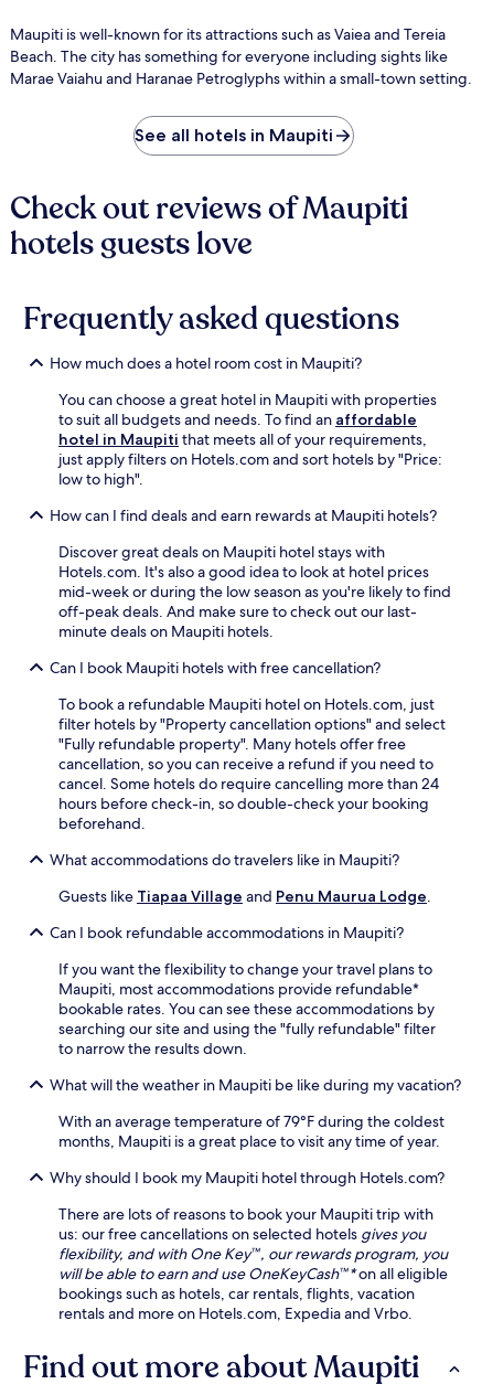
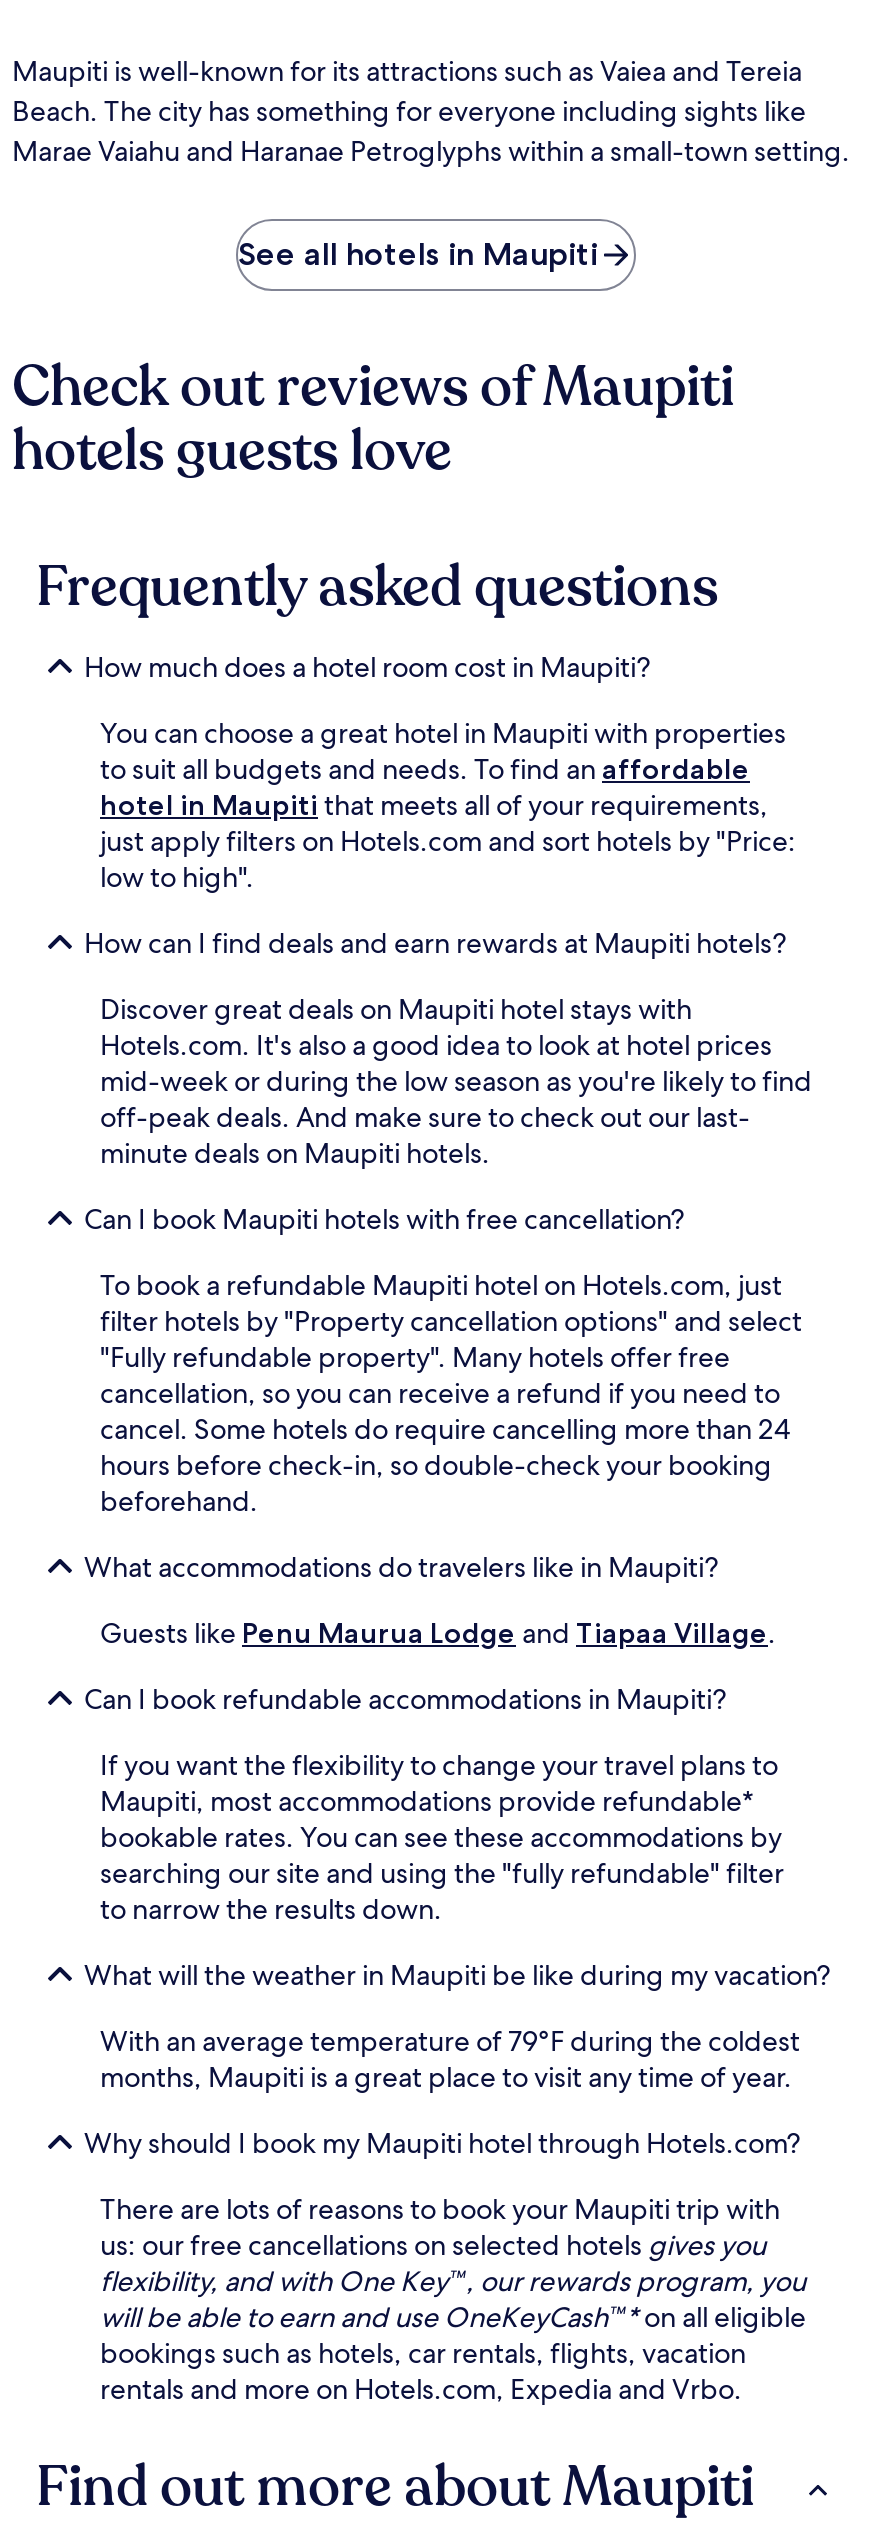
[58,886,431,906] Guests like Tiapaa Village and Penu Maurua Lodge. -> [100,1615,776,1651] Guests like Penu Maurua Lodge and Tiapaa Village.

